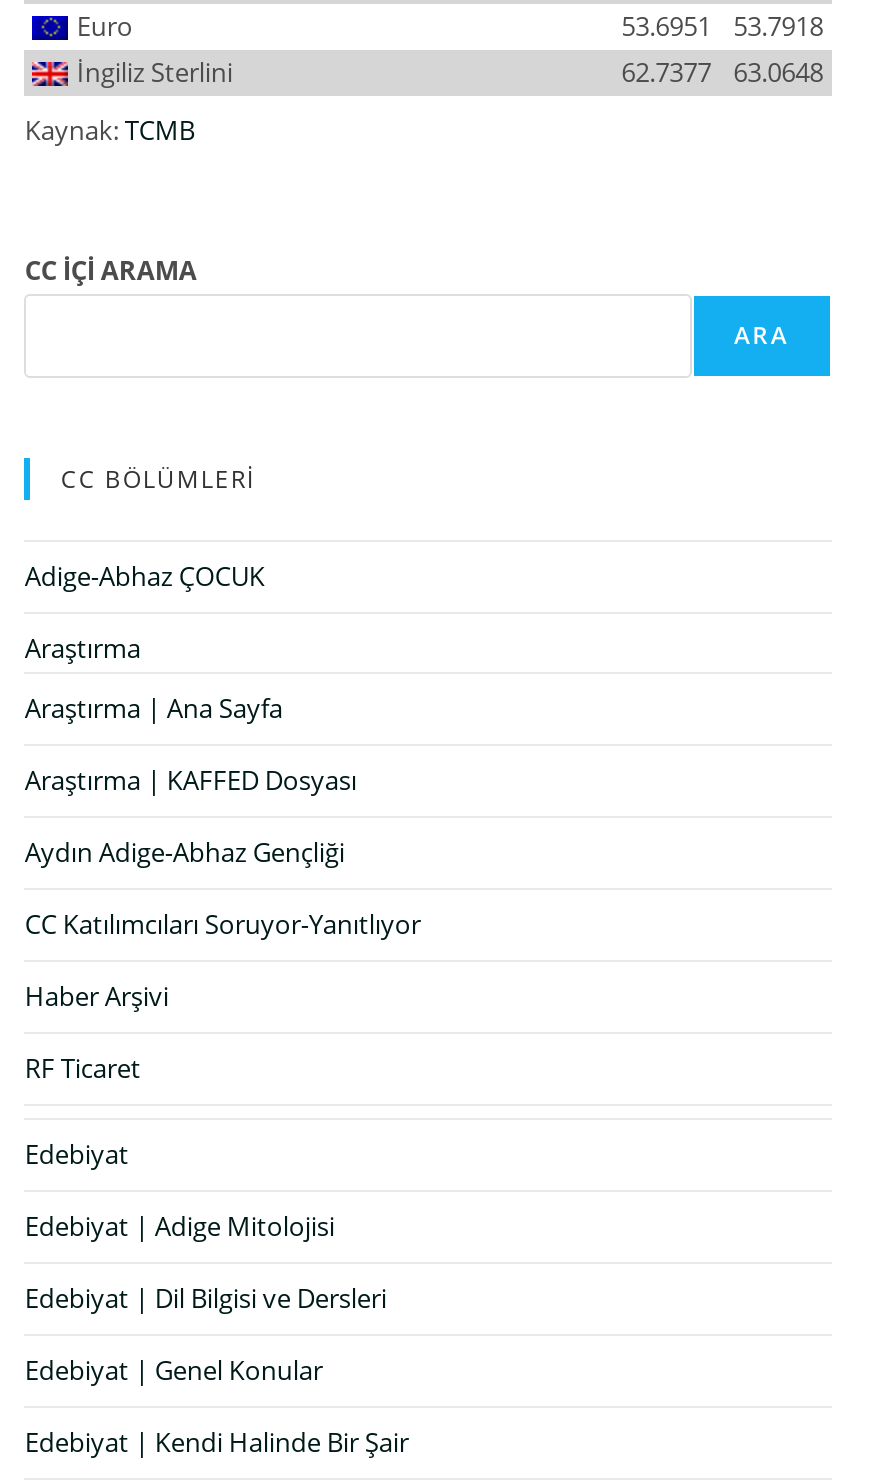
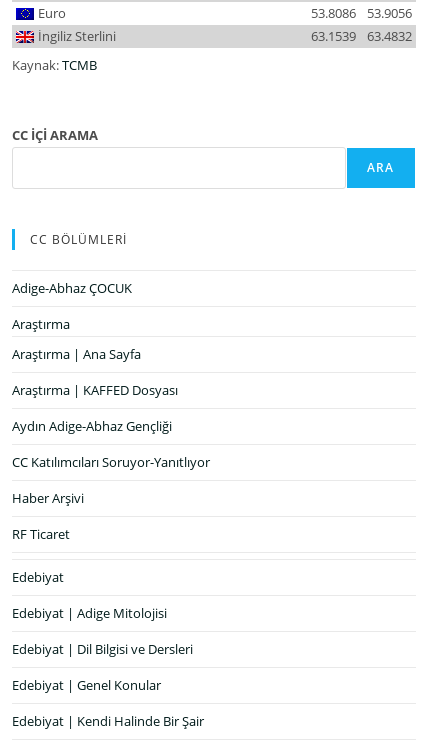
[621,8,711,44] 53.6951 -> [311,4,356,22] 53.8086
[733,8,823,44] 53.7918 -> [367,4,412,22] 53.9056
[621,54,711,90] 62.7377 -> [311,27,356,45] 63.1539
[733,54,823,90] 63.0648 -> [367,27,412,45] 63.4832

